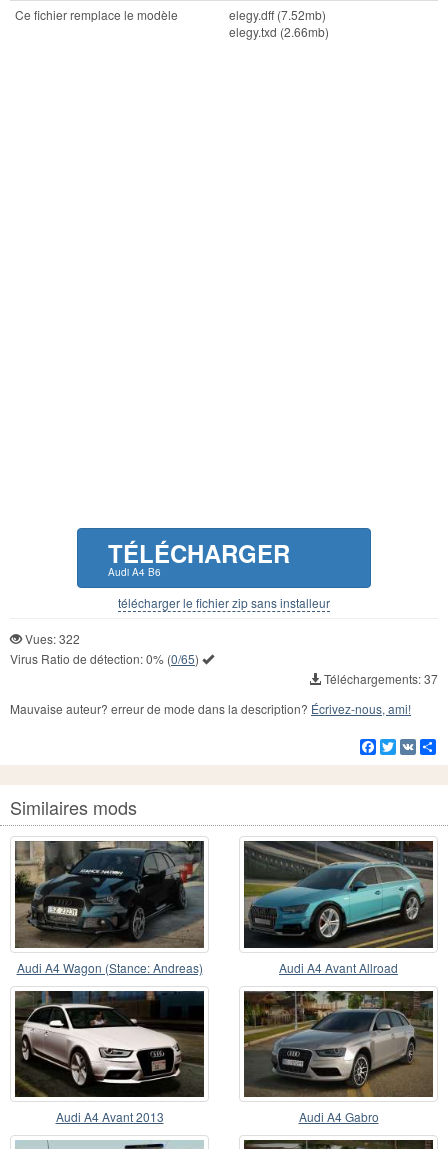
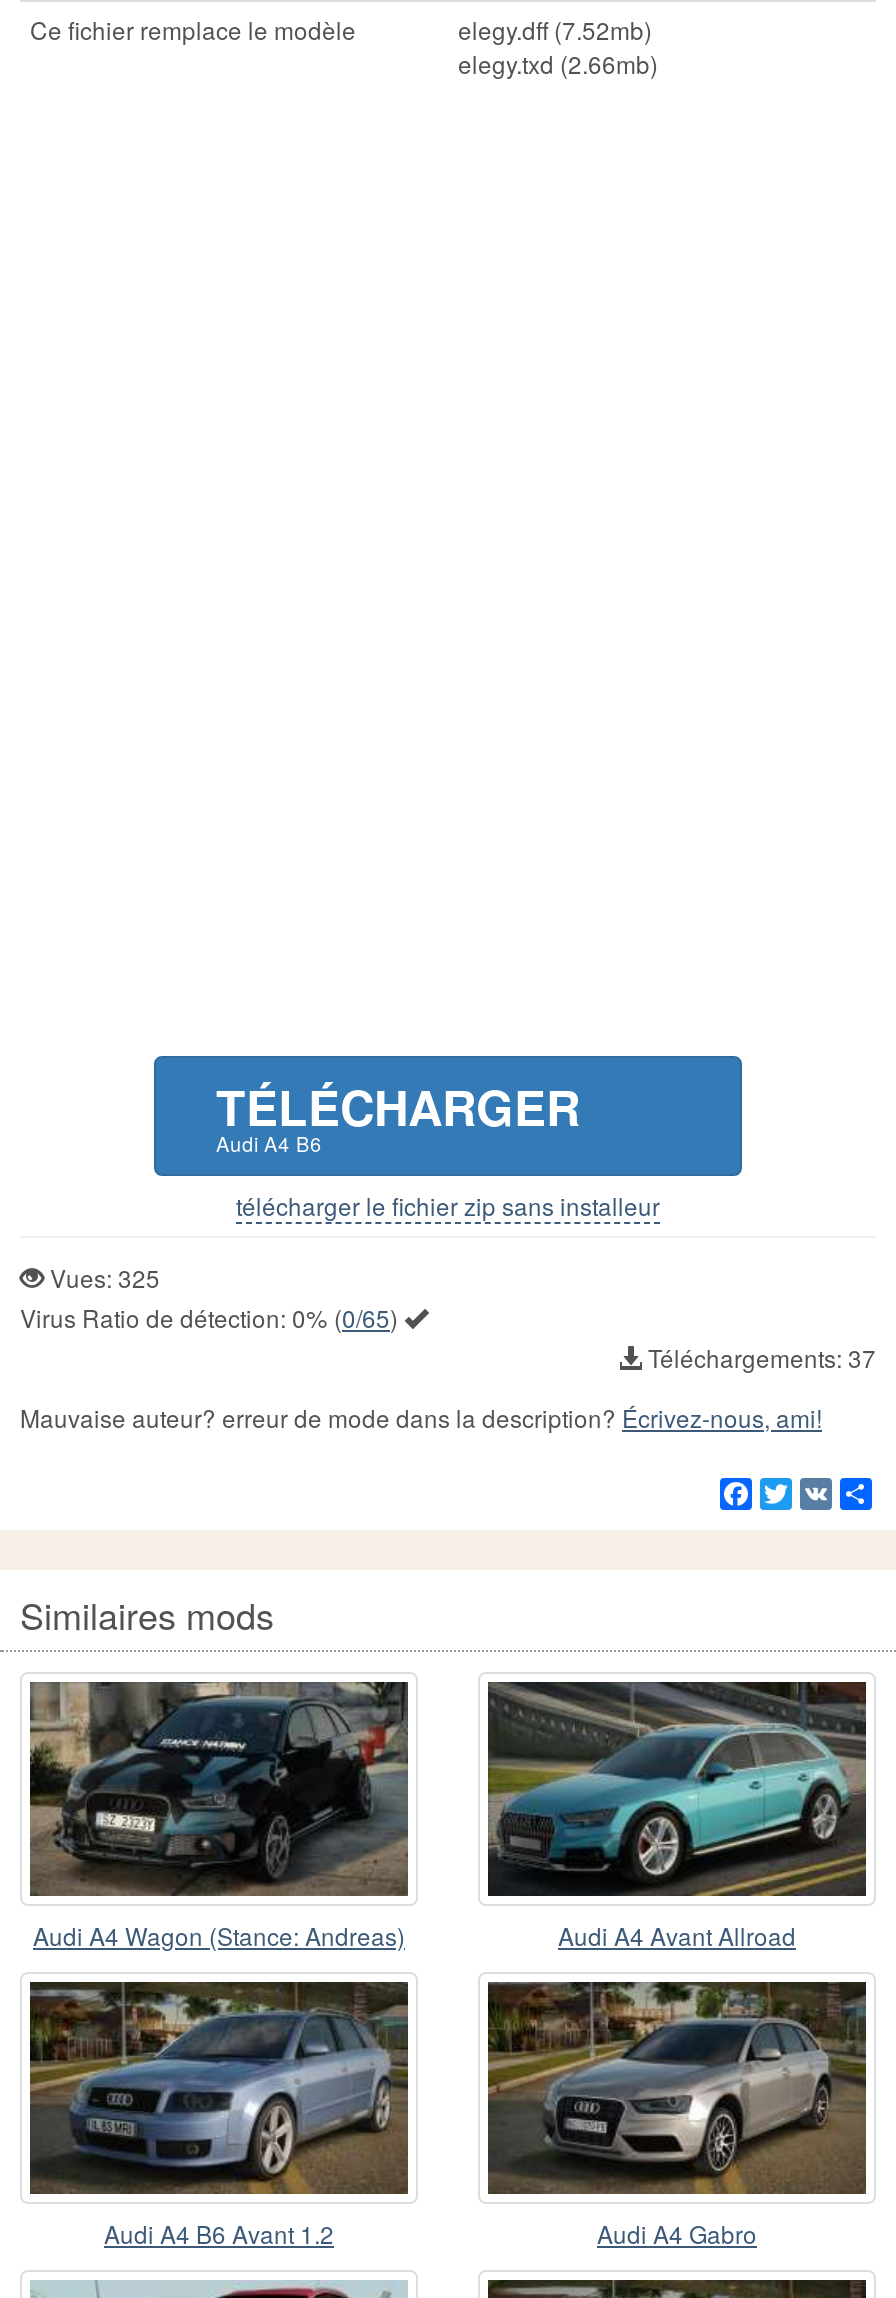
[22,630,80,647] Vues: 322 -> [44,1261,160,1295] Vues: 325
[15,991,205,1125] [image] | Audi A4 Avant 2013 -> [30,1982,410,2250] [image] | Audi A4 B6 Avant 1.2

